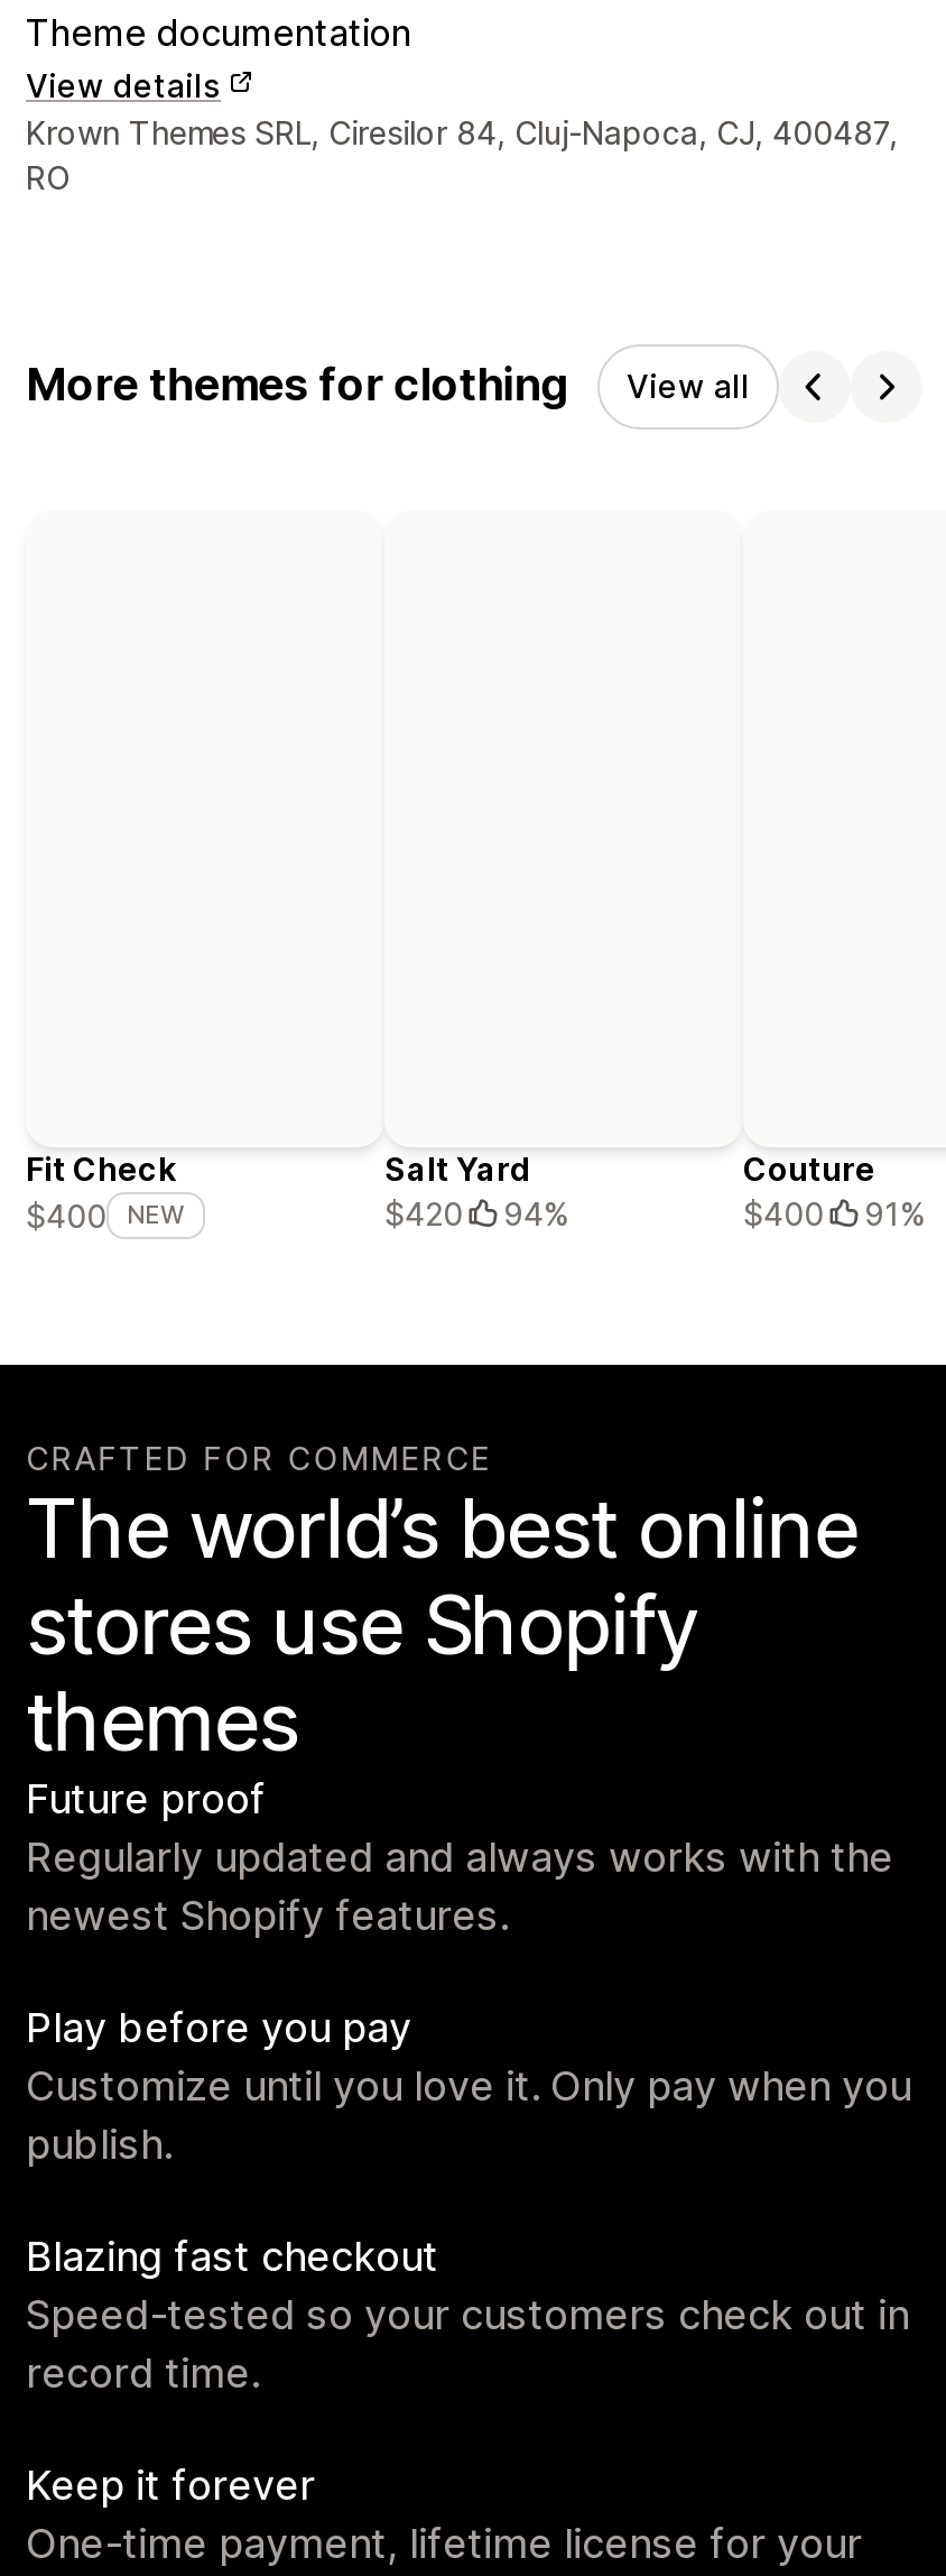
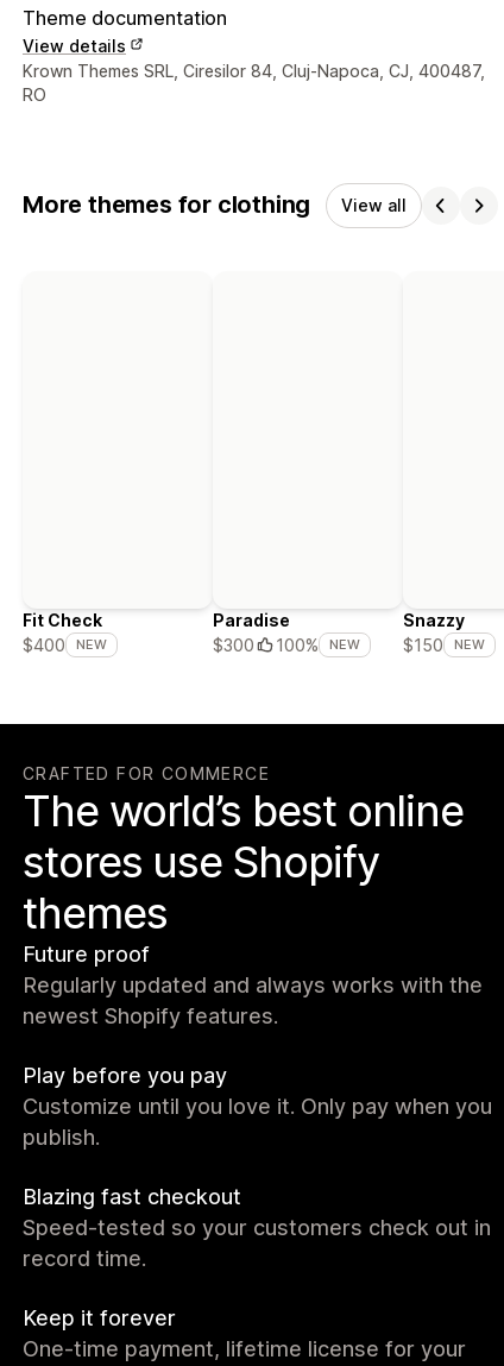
[384,1150,568,1233] Salt Yard | $420 | 94% -> [213,610,360,655] Paradise | $300 | 100% | NEW
[743,1150,925,1233] Couture | $400 | 91% -> [403,610,485,655] Snazzy | $150 | NEW

